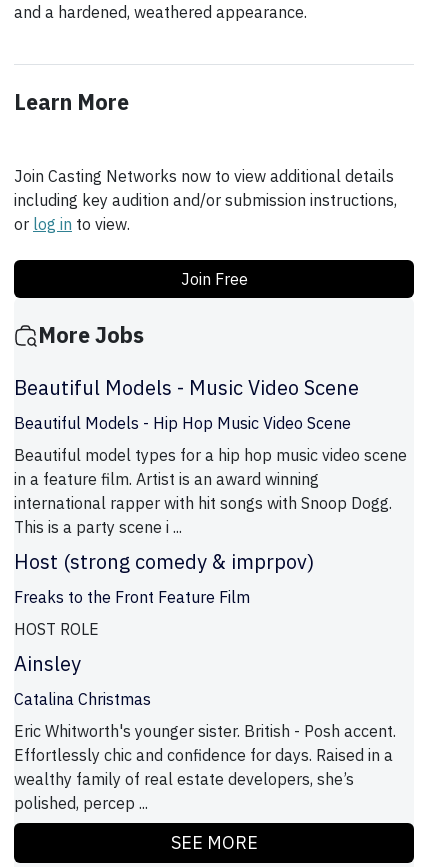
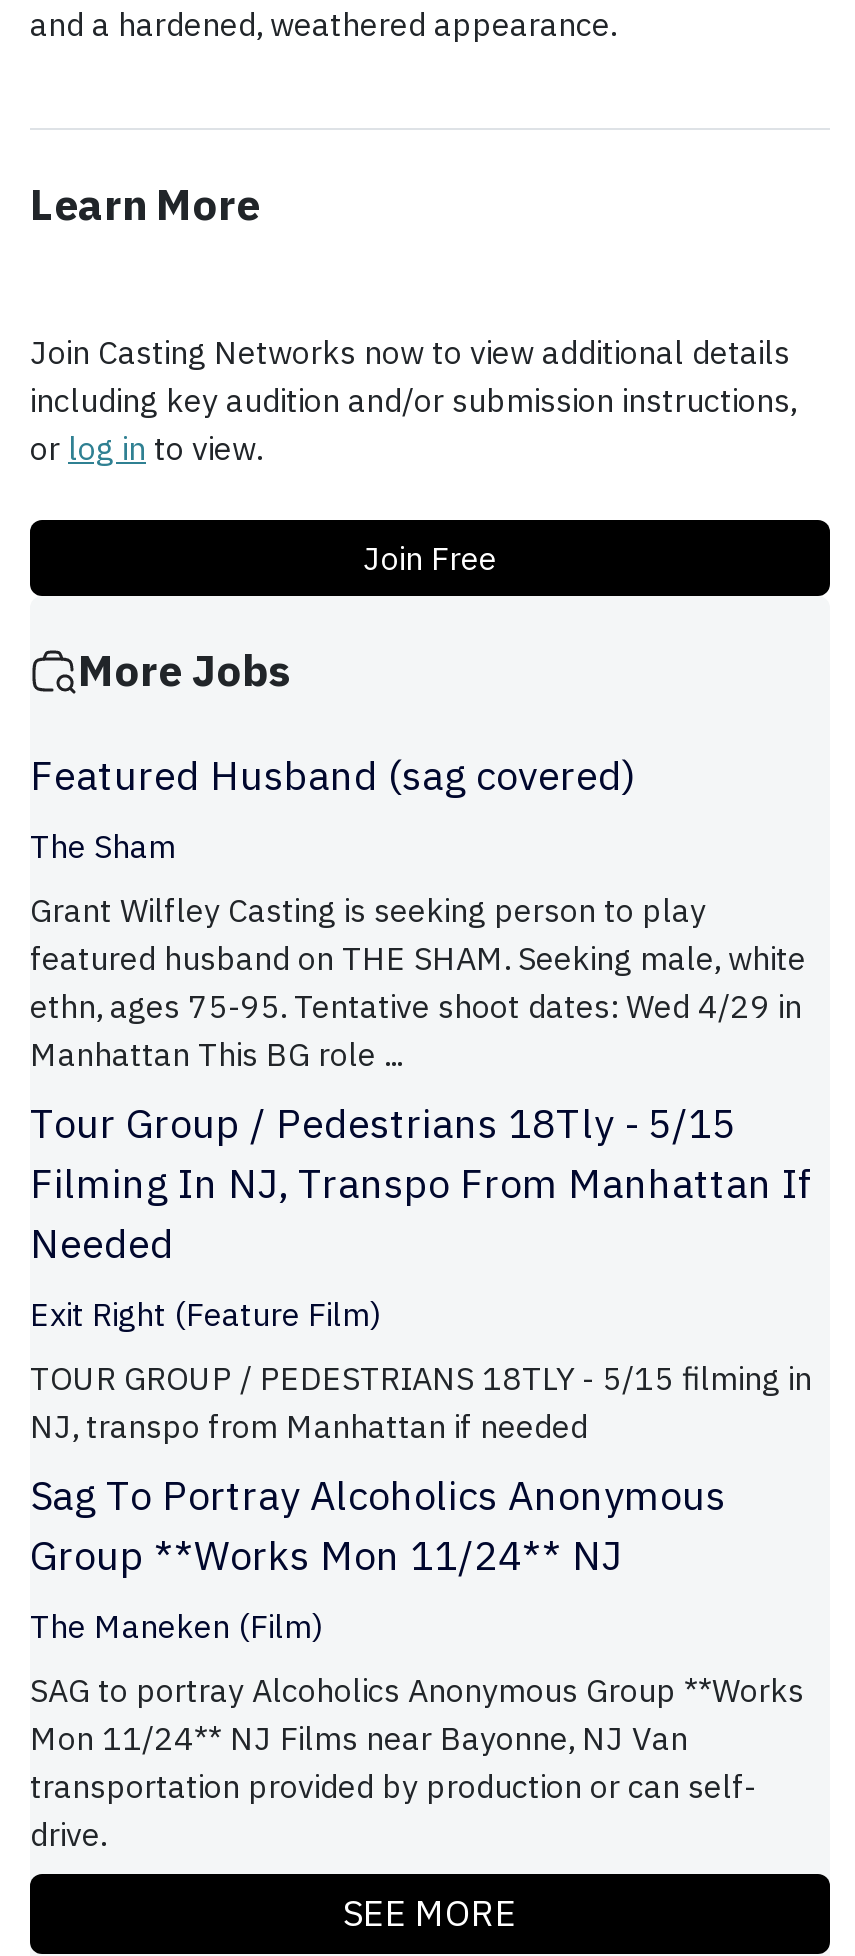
[14,374,359,433] Beautiful Models - Music Video Scene | Beautiful Models - Hip Hop Music Video Scene -> [30,748,636,866] Featured Husband (sag covered) | The Sham
[14,445,407,607] Beautiful model types for a hip hop music video scene | in a feature film. Artist is an award winning | international rapper with hit songs with Snoop Dogg. | This is a party scene i ... | Host (strong comedy & imprpov) | Freaks to the Front Feature Film -> [30,890,814,1334] Grant Wilfley Casting is seeking person to play | featured husband on THE SHAM. Seeking male, white | ethn, ages 75-95. Tentative shoot dates: Wed 4/29 in | Manhattan This BG role ... | Tour Group / Pedestrians 18Tly - 5/15 | Filming In NJ, Transpo From Manhattan If | Needed | Exit Right (Feature Film)
[14,619,151,709] HOST ROLE | Ainsley | Catalina Christmas -> [30,1358,812,1646] TOUR GROUP / PEDESTRIANS 18TLY - 5/15 filming in | NJ, transpo from Manhattan if needed | Sag To Portray Alcoholics Anonymous | Group **Works Mon 11/24** NJ | The Maneken (Film)
[14,721,396,813] Eric Whitworth's younger sister. British - Posh accent. | Effortlessly chic and confidence for days. Raised in a | wealthy family of real estate developers, she’s | polished, percep ... -> [30,1670,804,1854] SAG to portray Alcoholics Anonymous Group **Works | Mon 11/24** NJ Films near Bayonne, NJ Van | transportation provided by production or can self- | drive.

